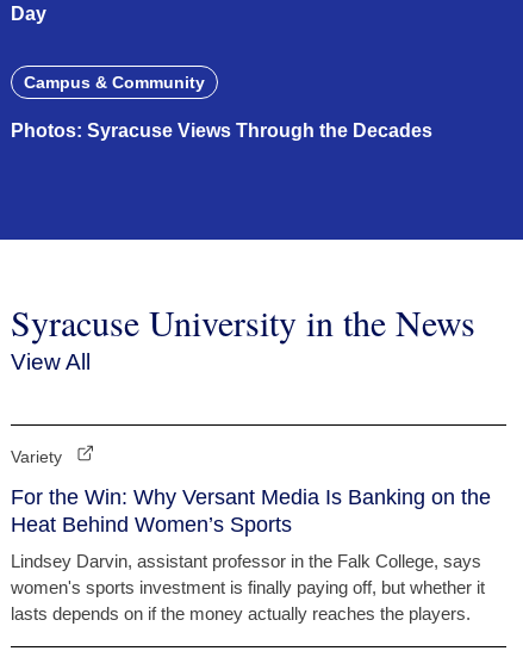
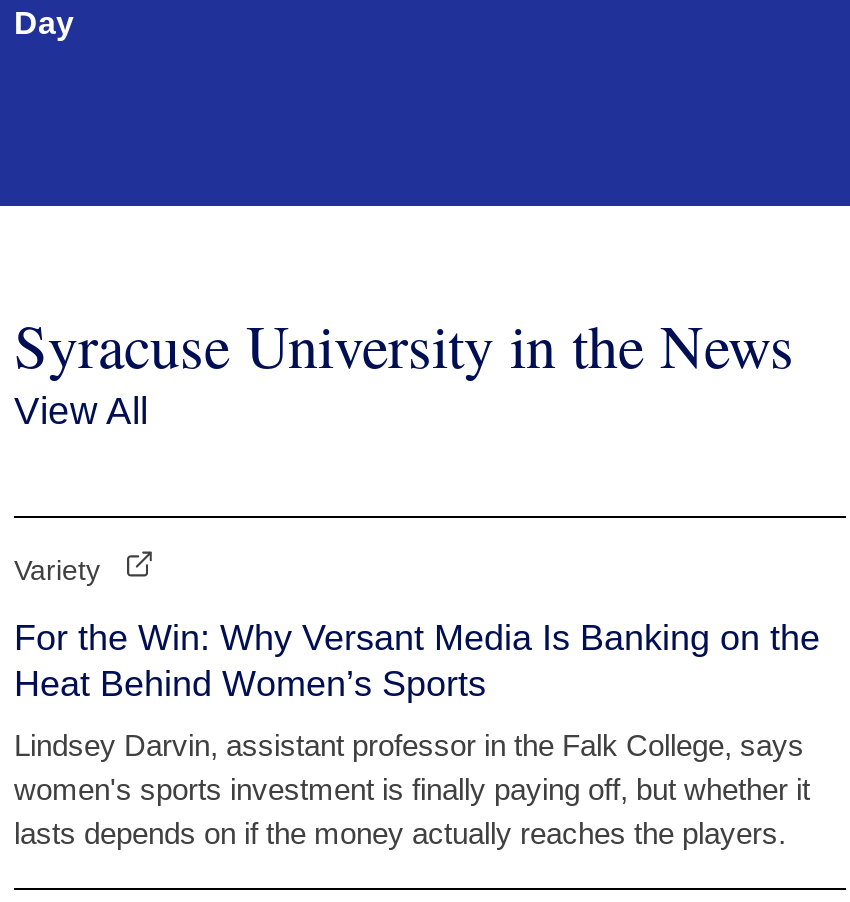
[11,73,432,141] Campus & Community | Photos: Syracuse Views Through the Decades -> none

